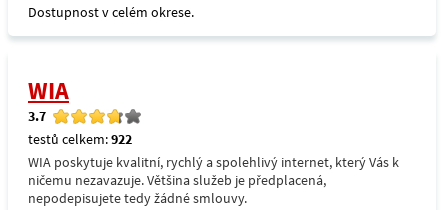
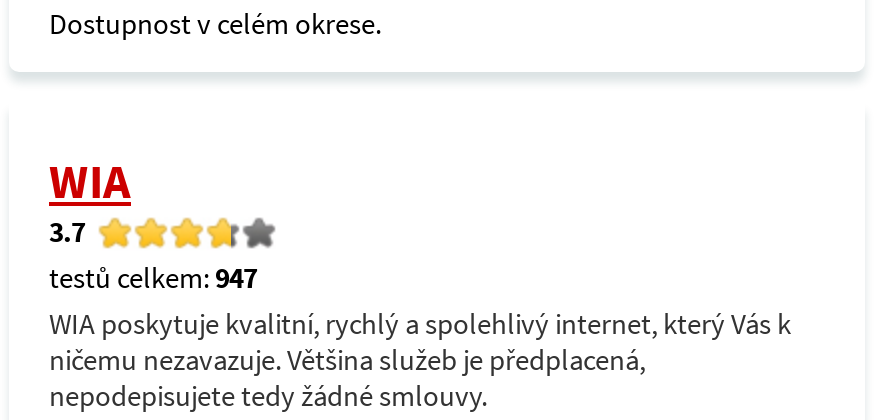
[28,130,132,148] testů celkem: 922 -> [49,260,257,296] testů celkem: 947

